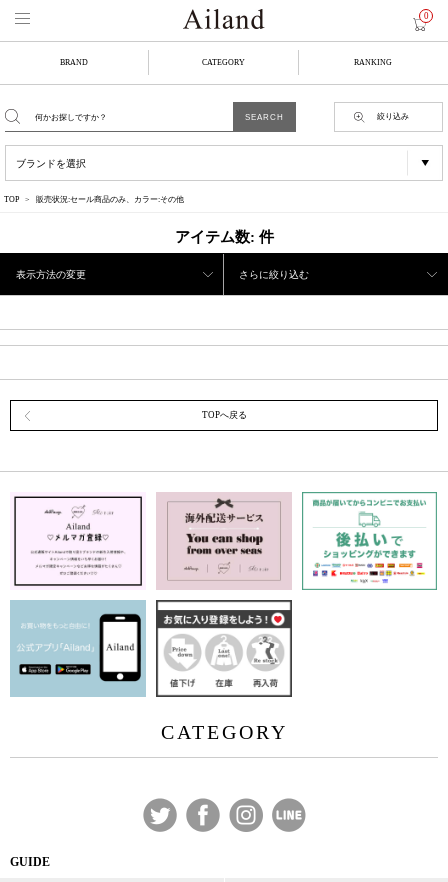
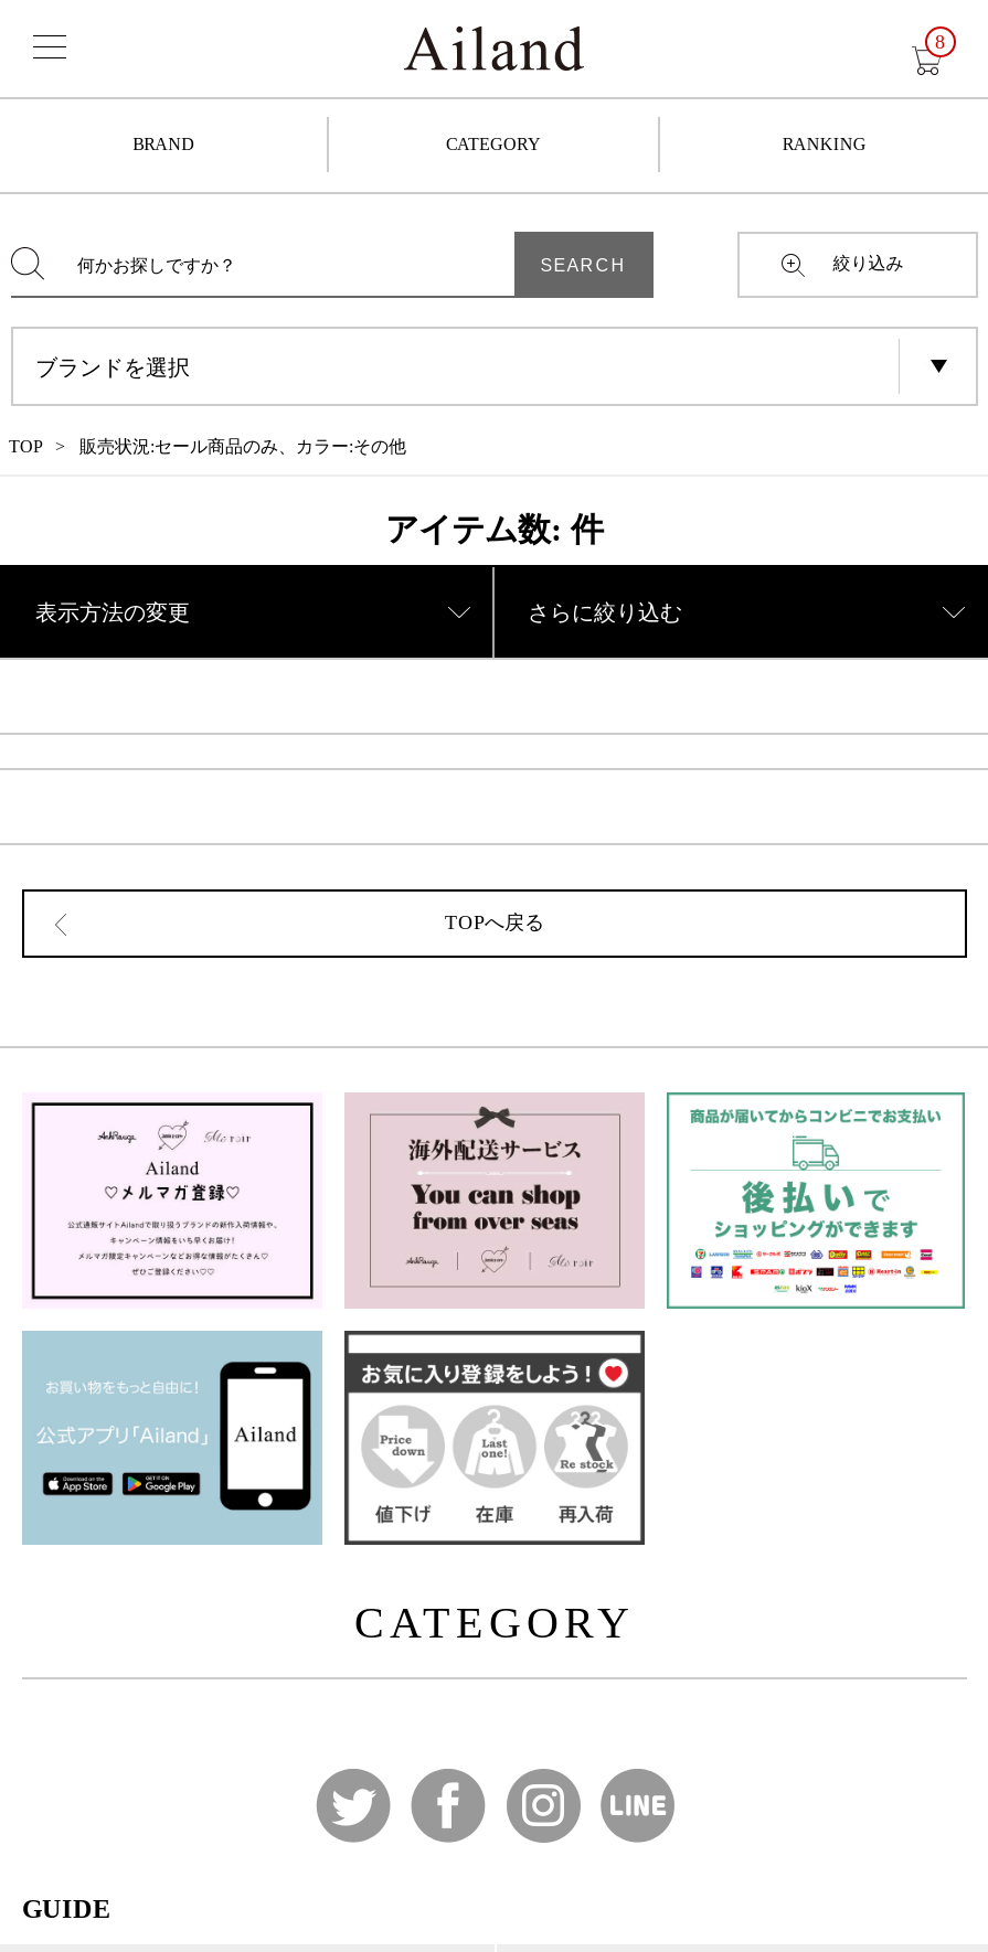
[423,11,428,21] 0 -> [935,31,946,53] 8

